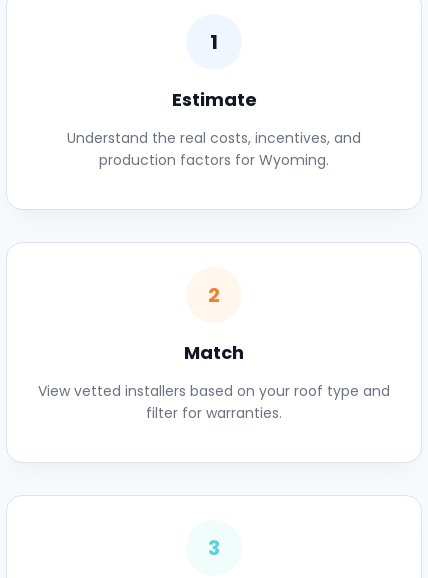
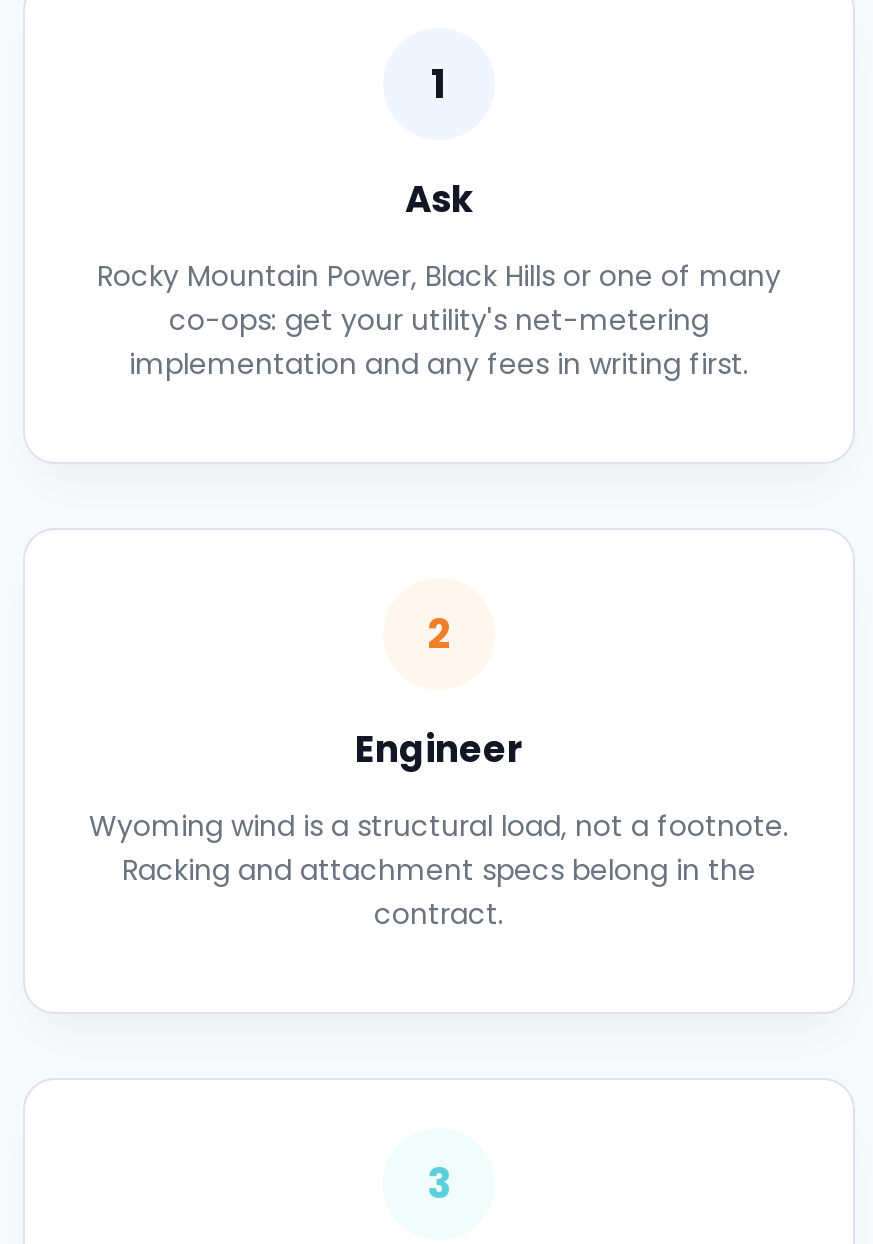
[171,87,256,112] Estimate -> [405,174,473,224] Ask
[67,128,361,170] Understand the real costs, incentives, and | production factors for Wyoming. -> [97,256,781,384] Rocky Mountain Power, Black Hills or one of many | co-ops: get your utility's net-metering | implementation and any fees in writing first.
[184,340,244,365] Match -> [355,724,523,774] Engineer
[38,381,390,423] View vetted installers based on your roof type and | filter for warranties. -> [89,806,789,934] Wyoming wind is a structural load, not a footnote. | Racking and attachment specs belong in the | contract.

